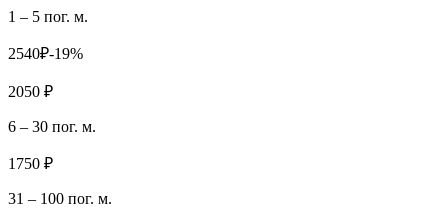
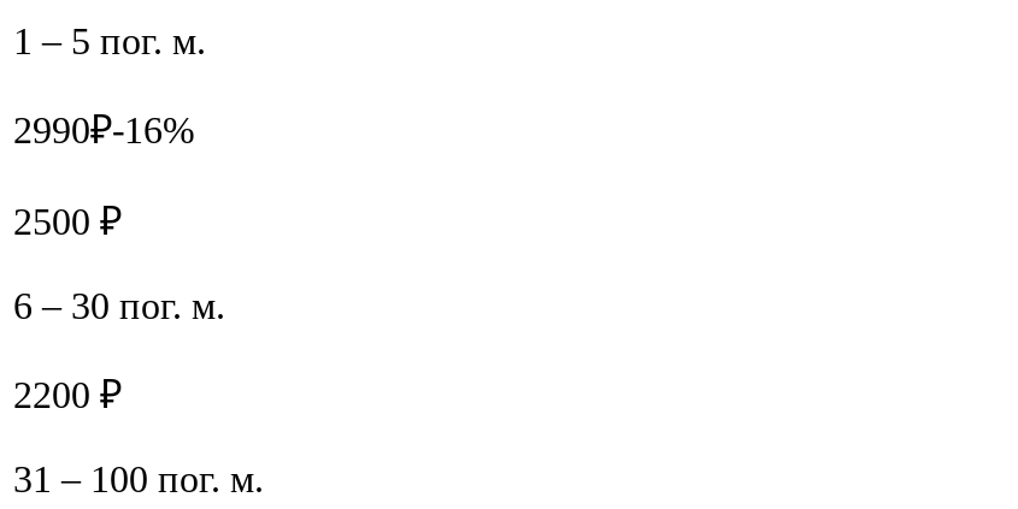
[8,45,83,62] 2540₽-19% -> [13,109,194,150] 2990₽-16%
[8,83,53,100] 2050 ₽ -> [13,200,122,241] 2500 ₽
[8,155,53,172] 1750 ₽ -> [13,374,122,414] 2200 ₽

